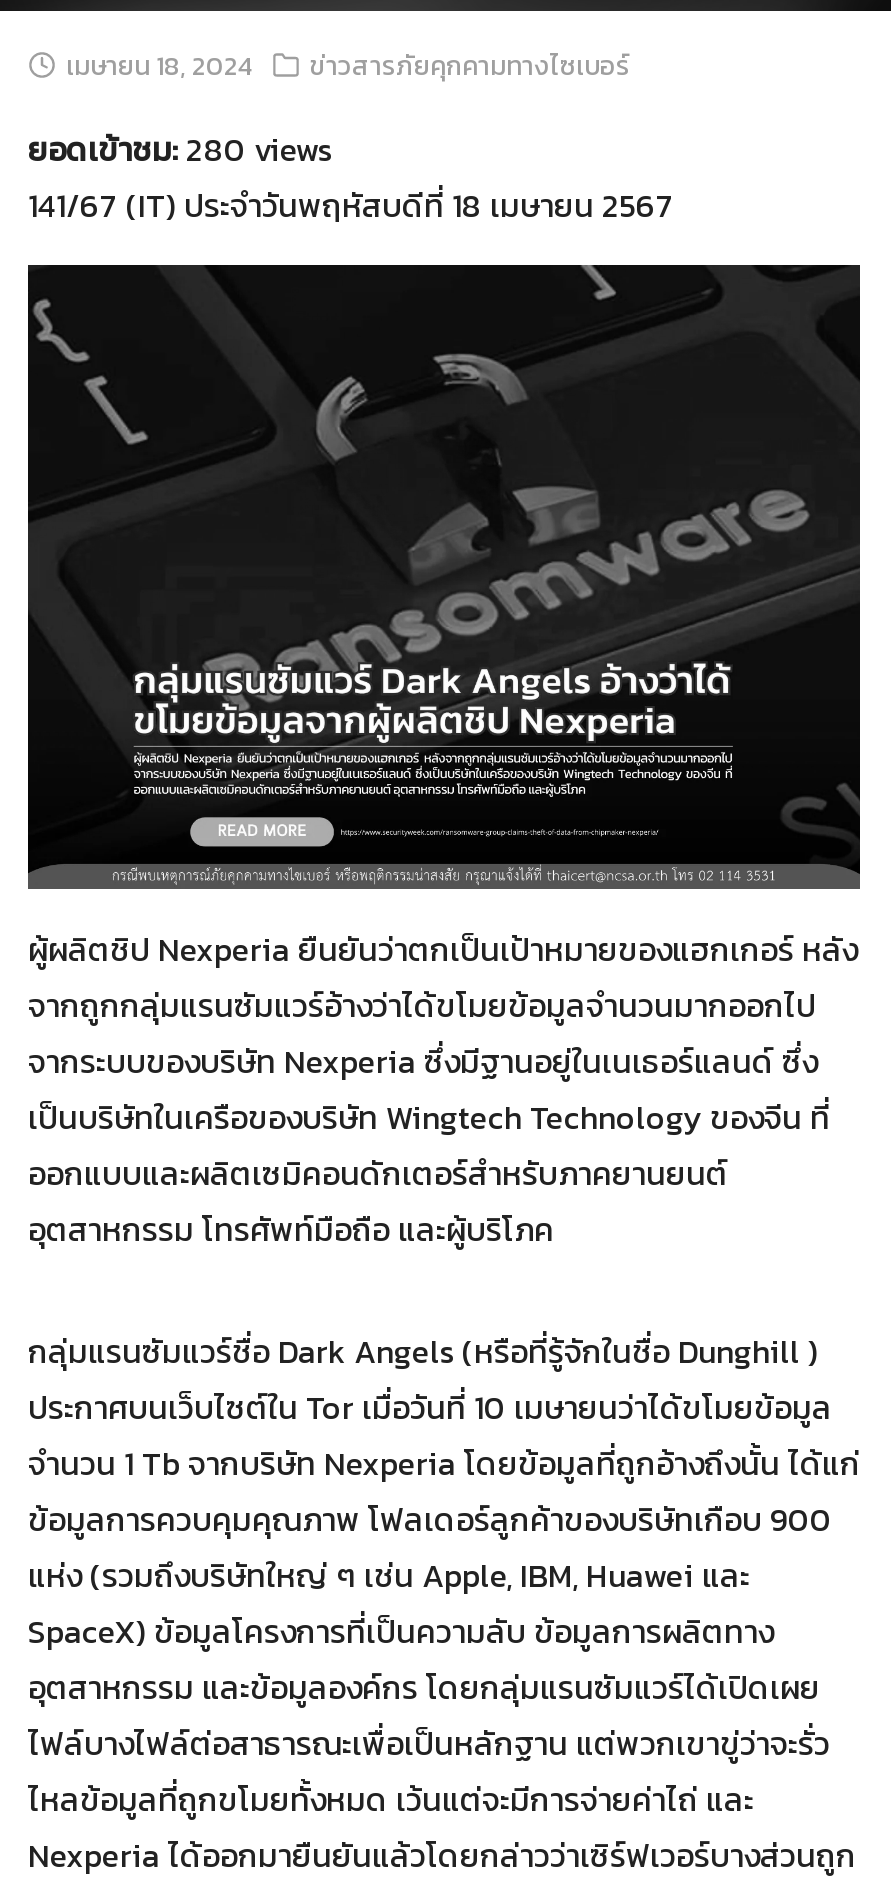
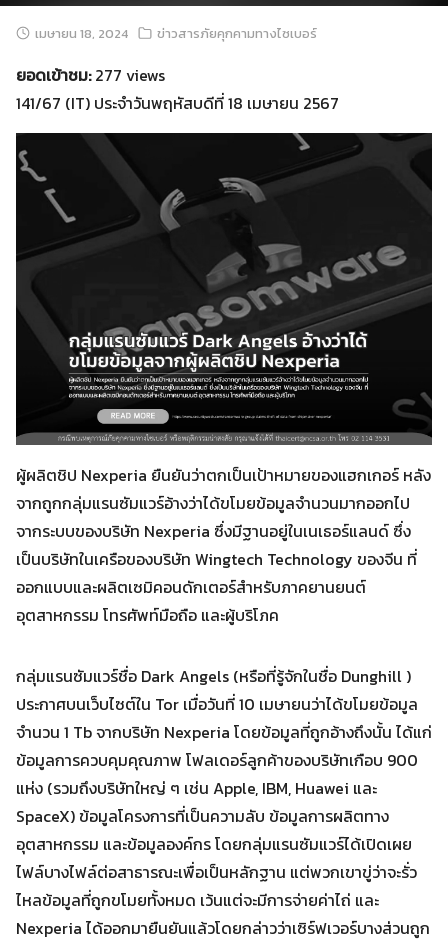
[28,125,332,173] ยอดเข้าชม: 280 views -> [16,63,165,87] ยอดเข้าชม: 277 views

